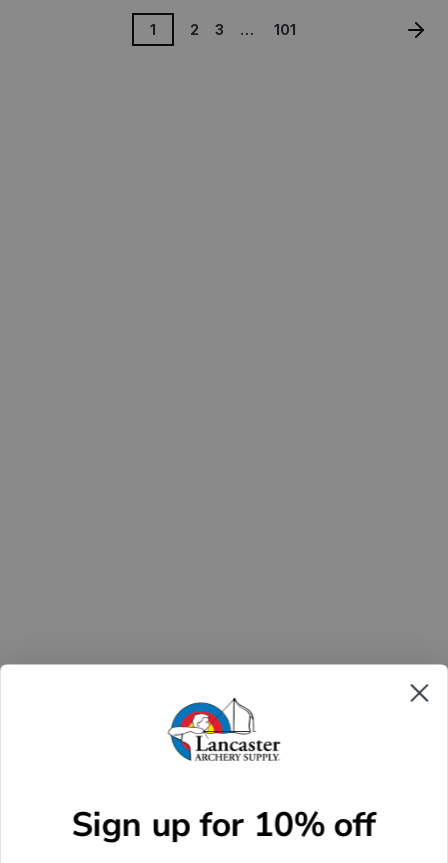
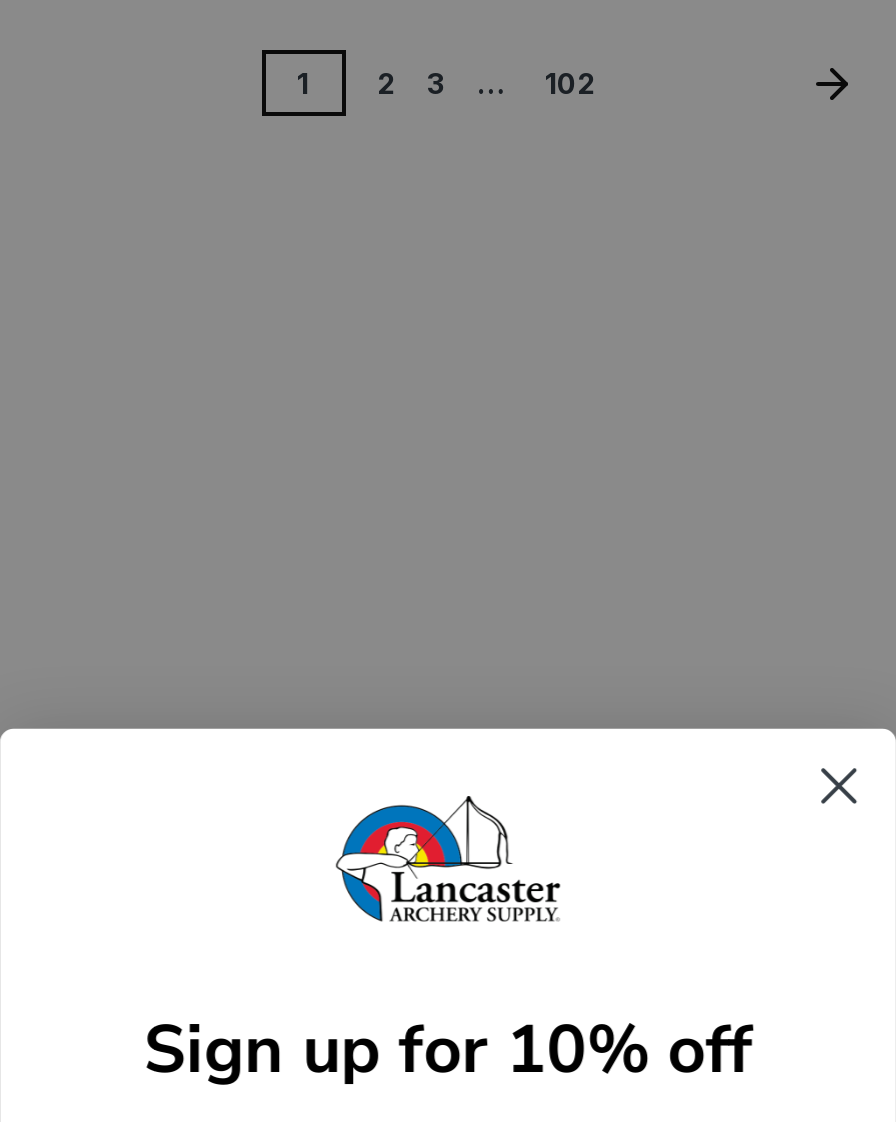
[274,21,296,38] 101 -> [545,66,595,100] 102

